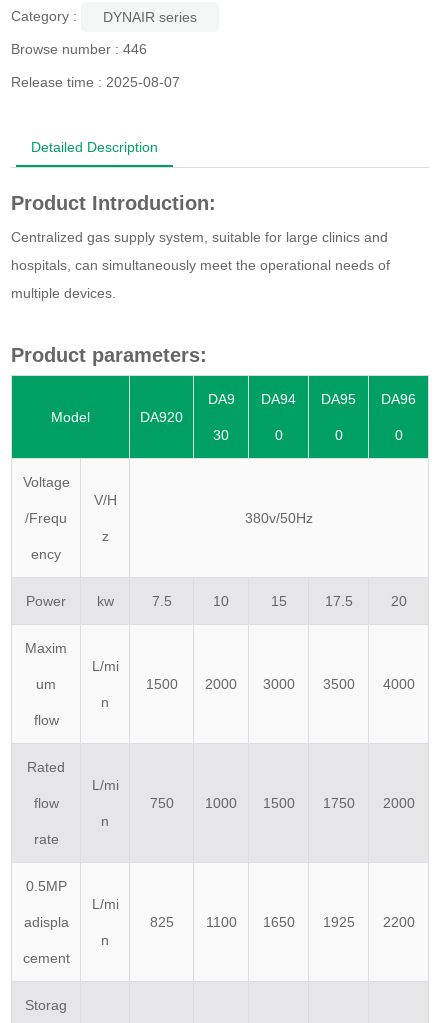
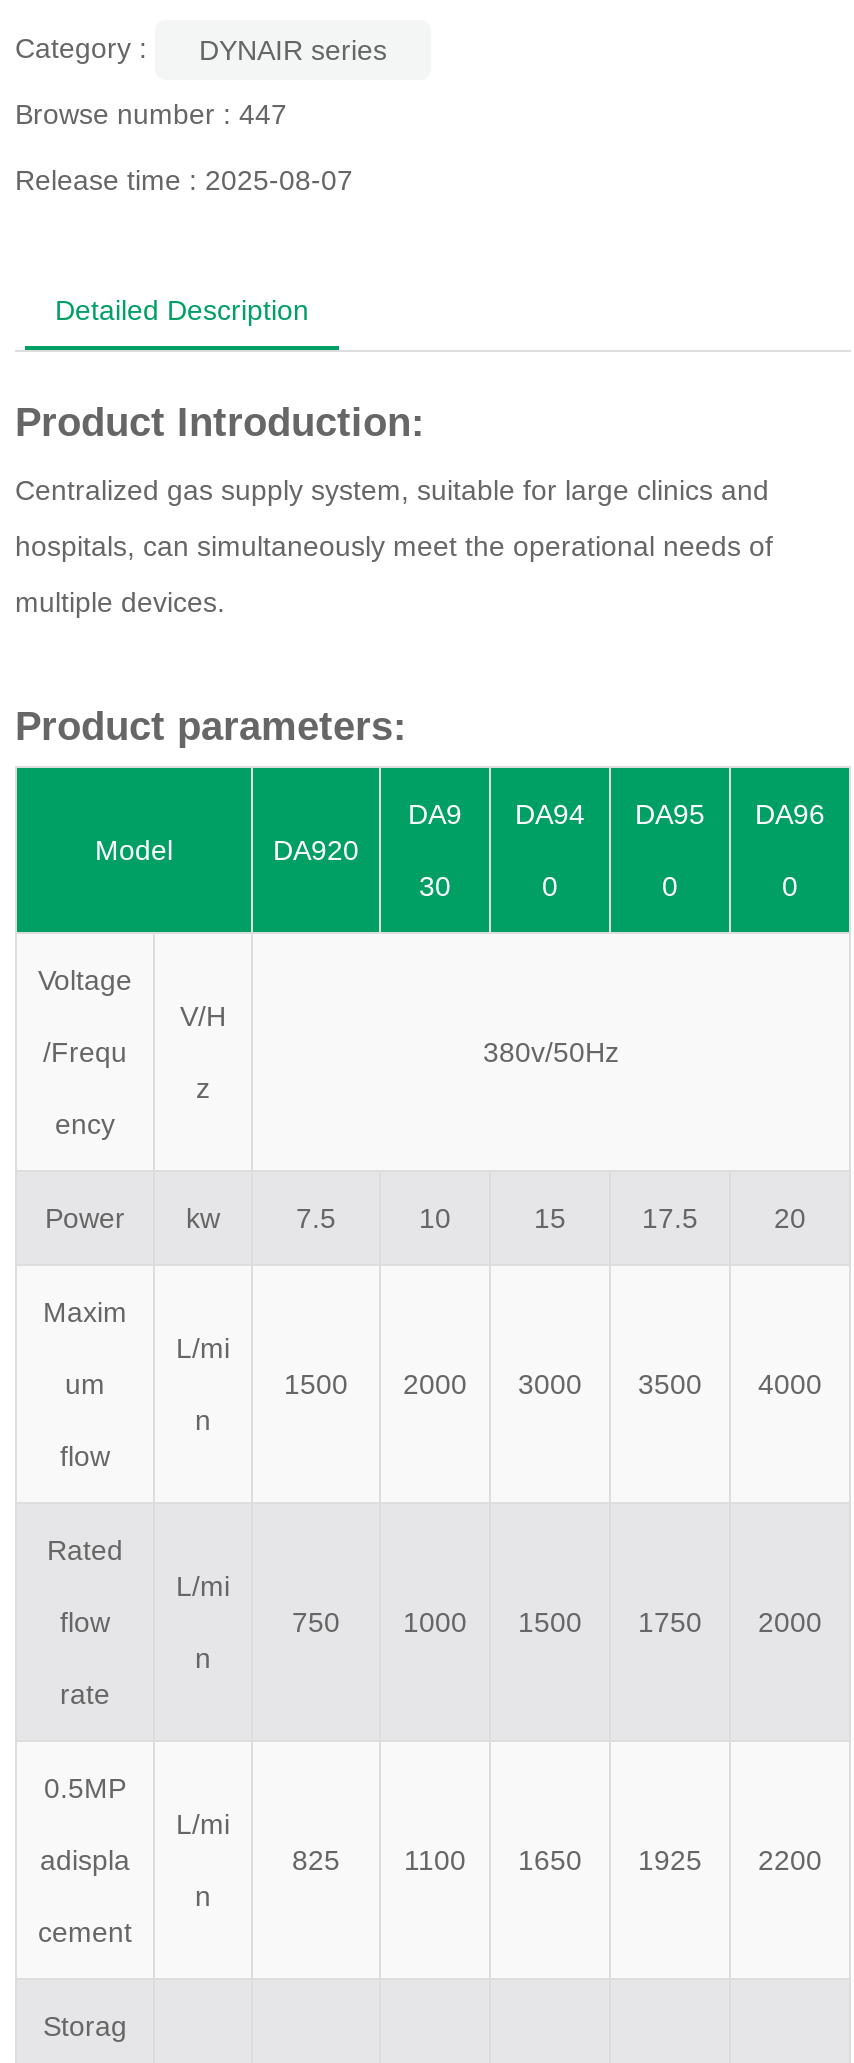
[11,41,147,57] Browse number : 446 -> [15,99,287,131] Browse number : 447

